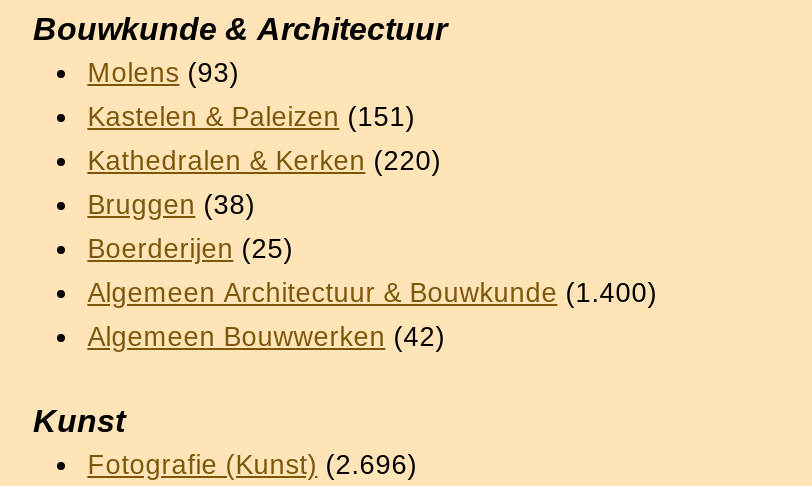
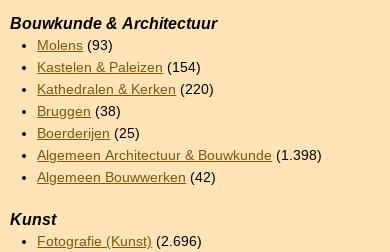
[87,101,415,131] Kastelen & Paleizen (151) -> [37,60,201,75] Kastelen & Paleizen (154)
[87,277,657,307] Algemeen Architectuur & Bouwkunde (1.400) -> [37,148,322,163] Algemeen Architectuur & Bouwkunde (1.398)

